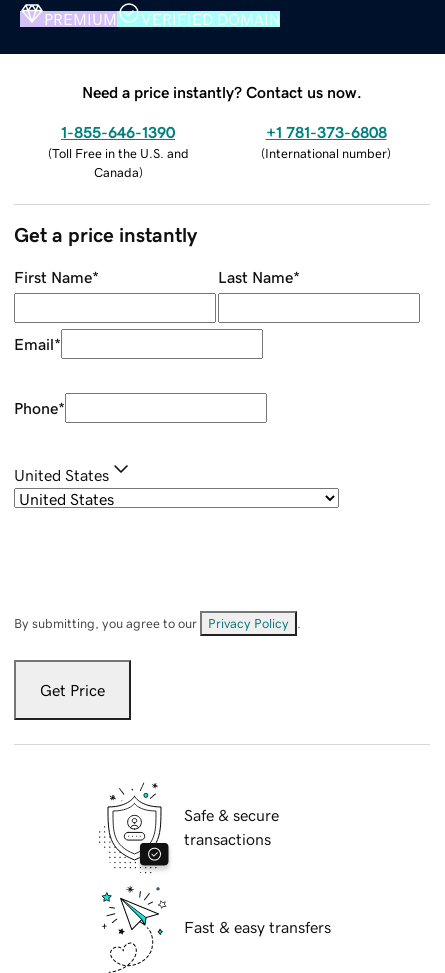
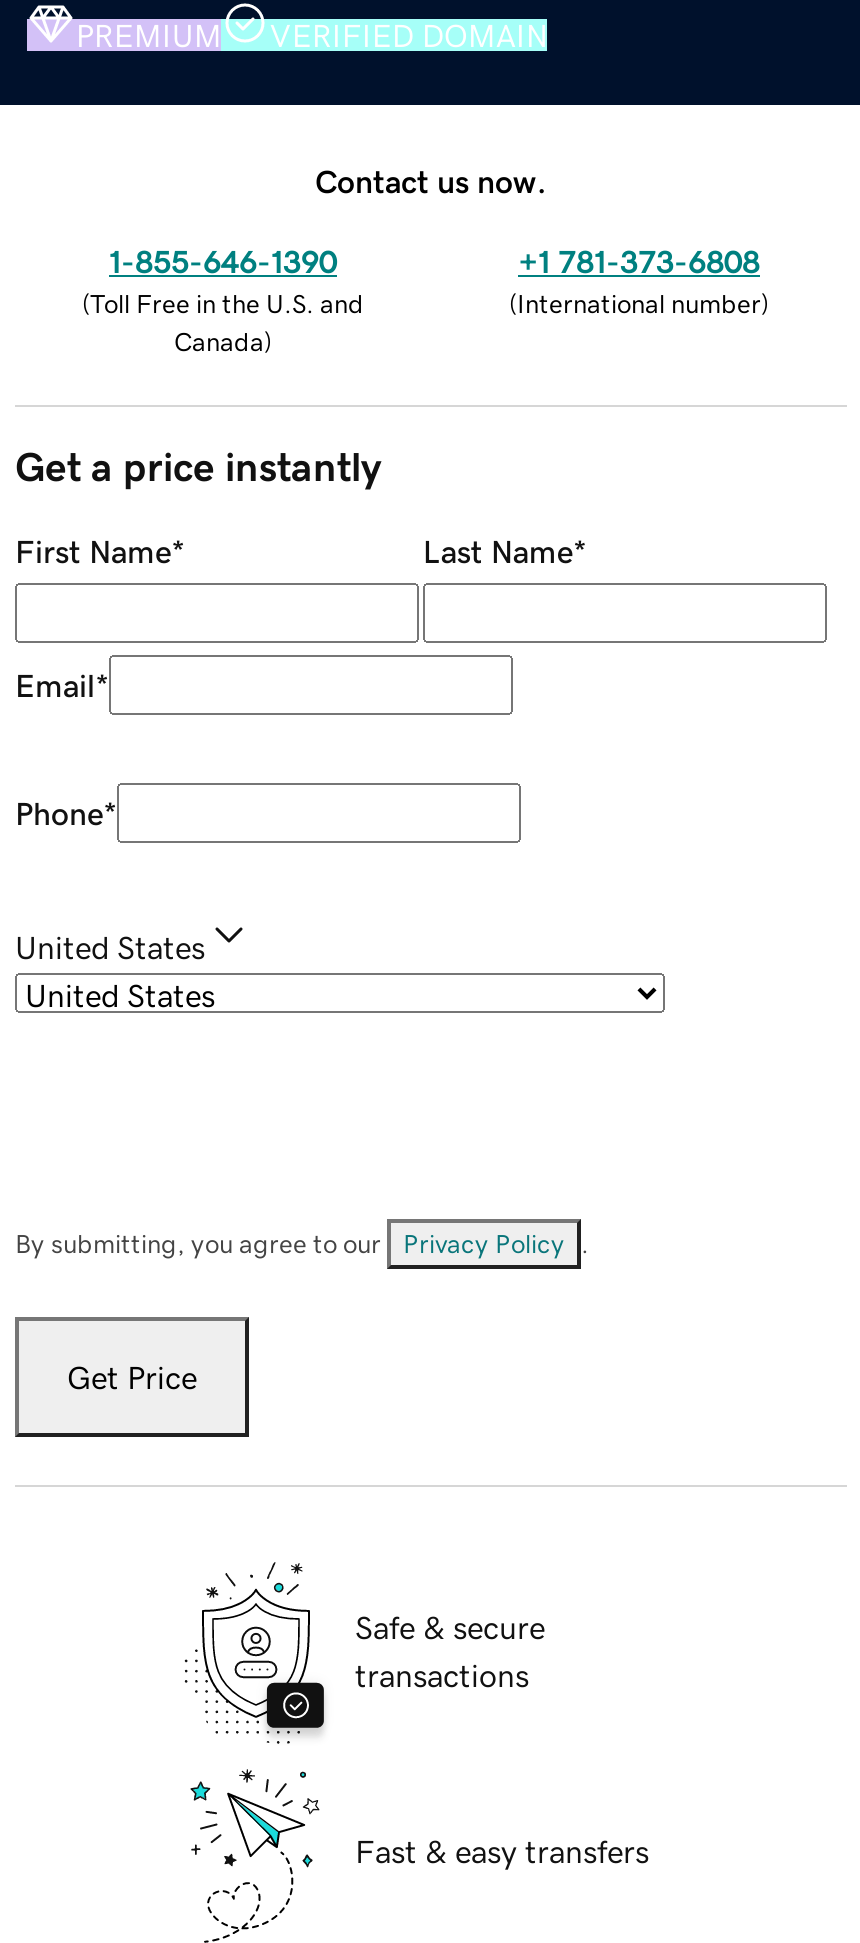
[82,84,362,100] Need a price instantly? Contact us now. -> [315,164,547,196] Contact us now.

